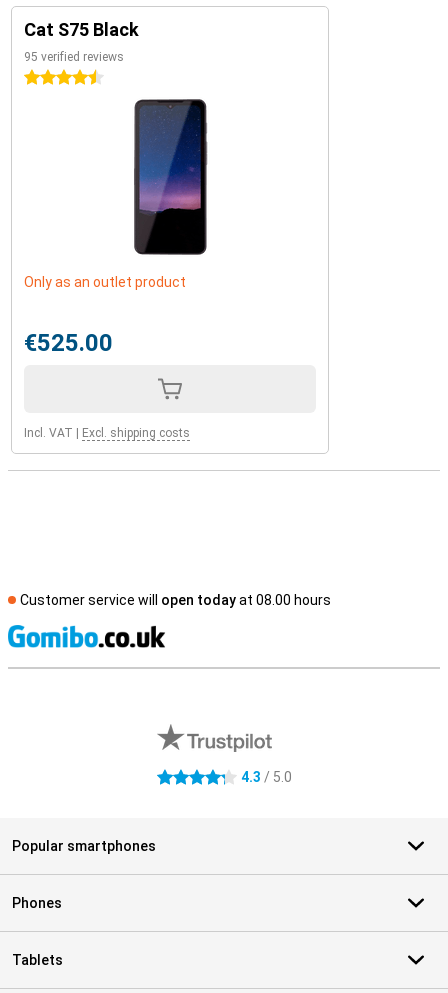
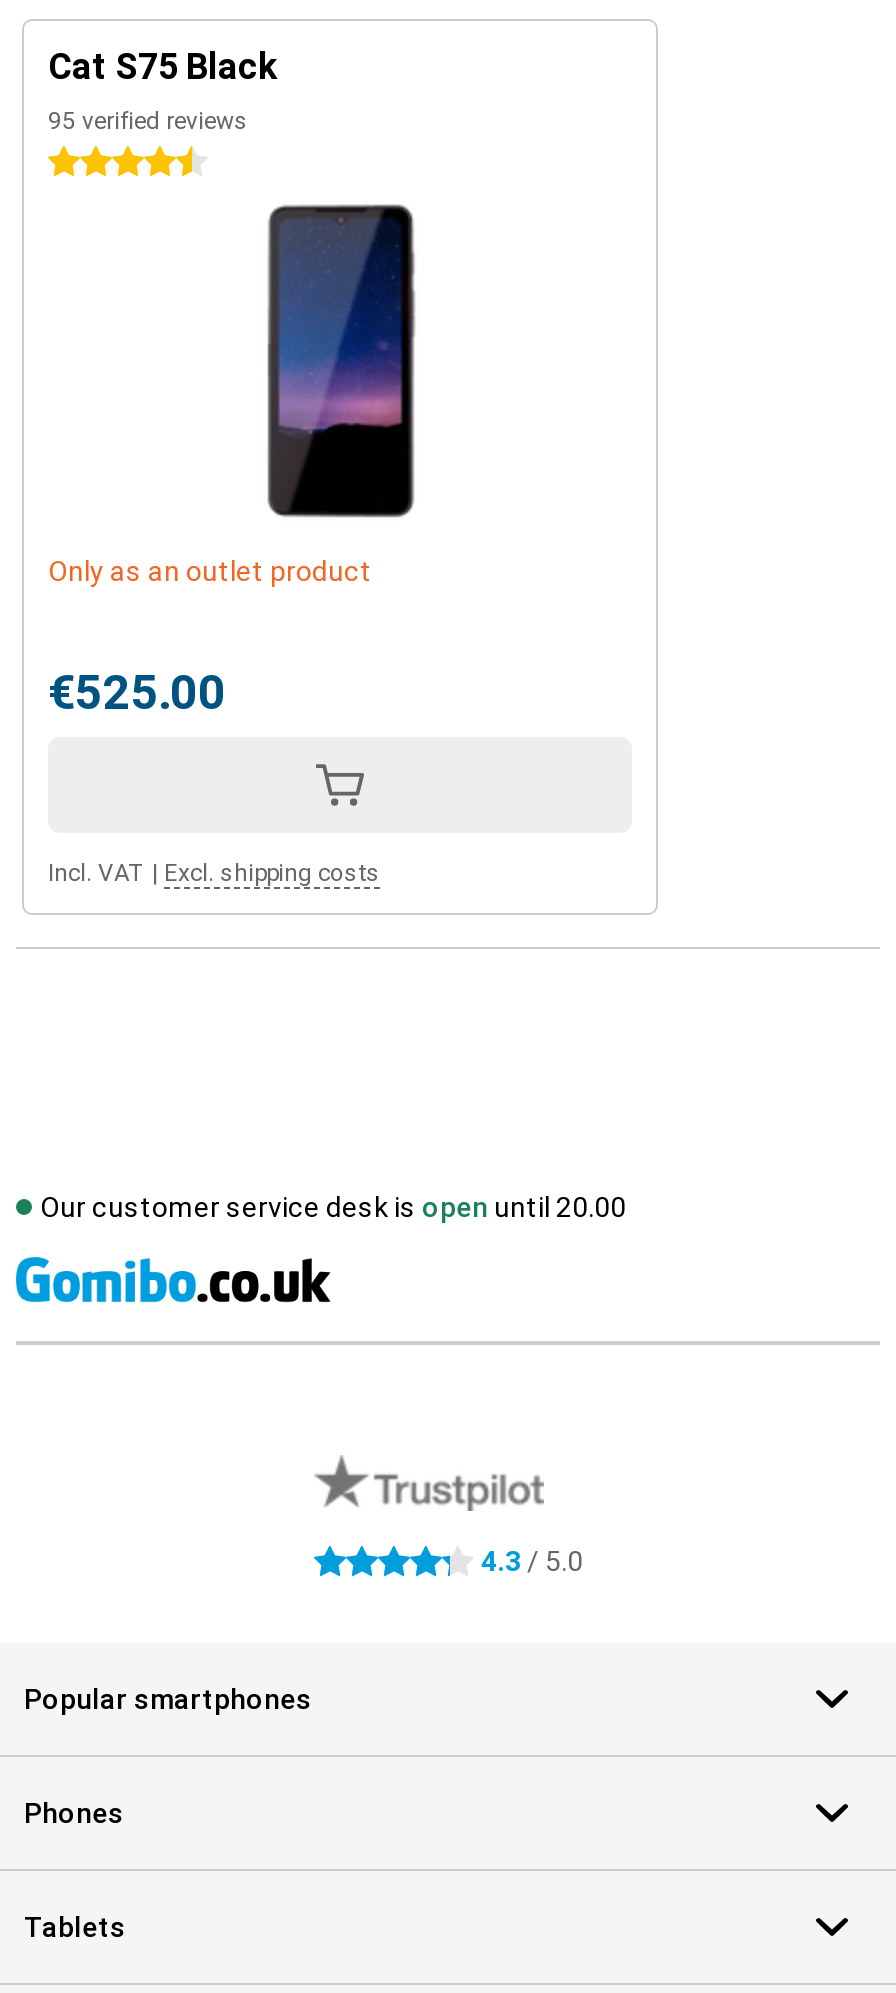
[20,592,331,608] Customer service will open today at 08.00 hours -> [40,1190,626,1222] Our customer service desk is open until 20.00

